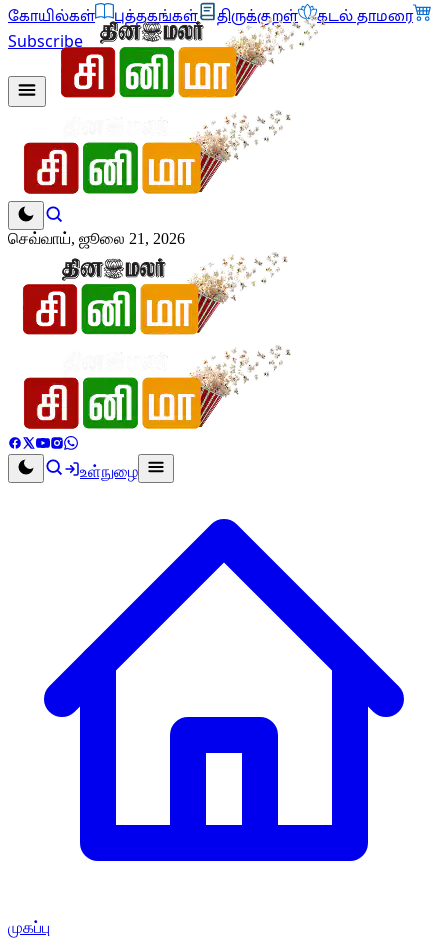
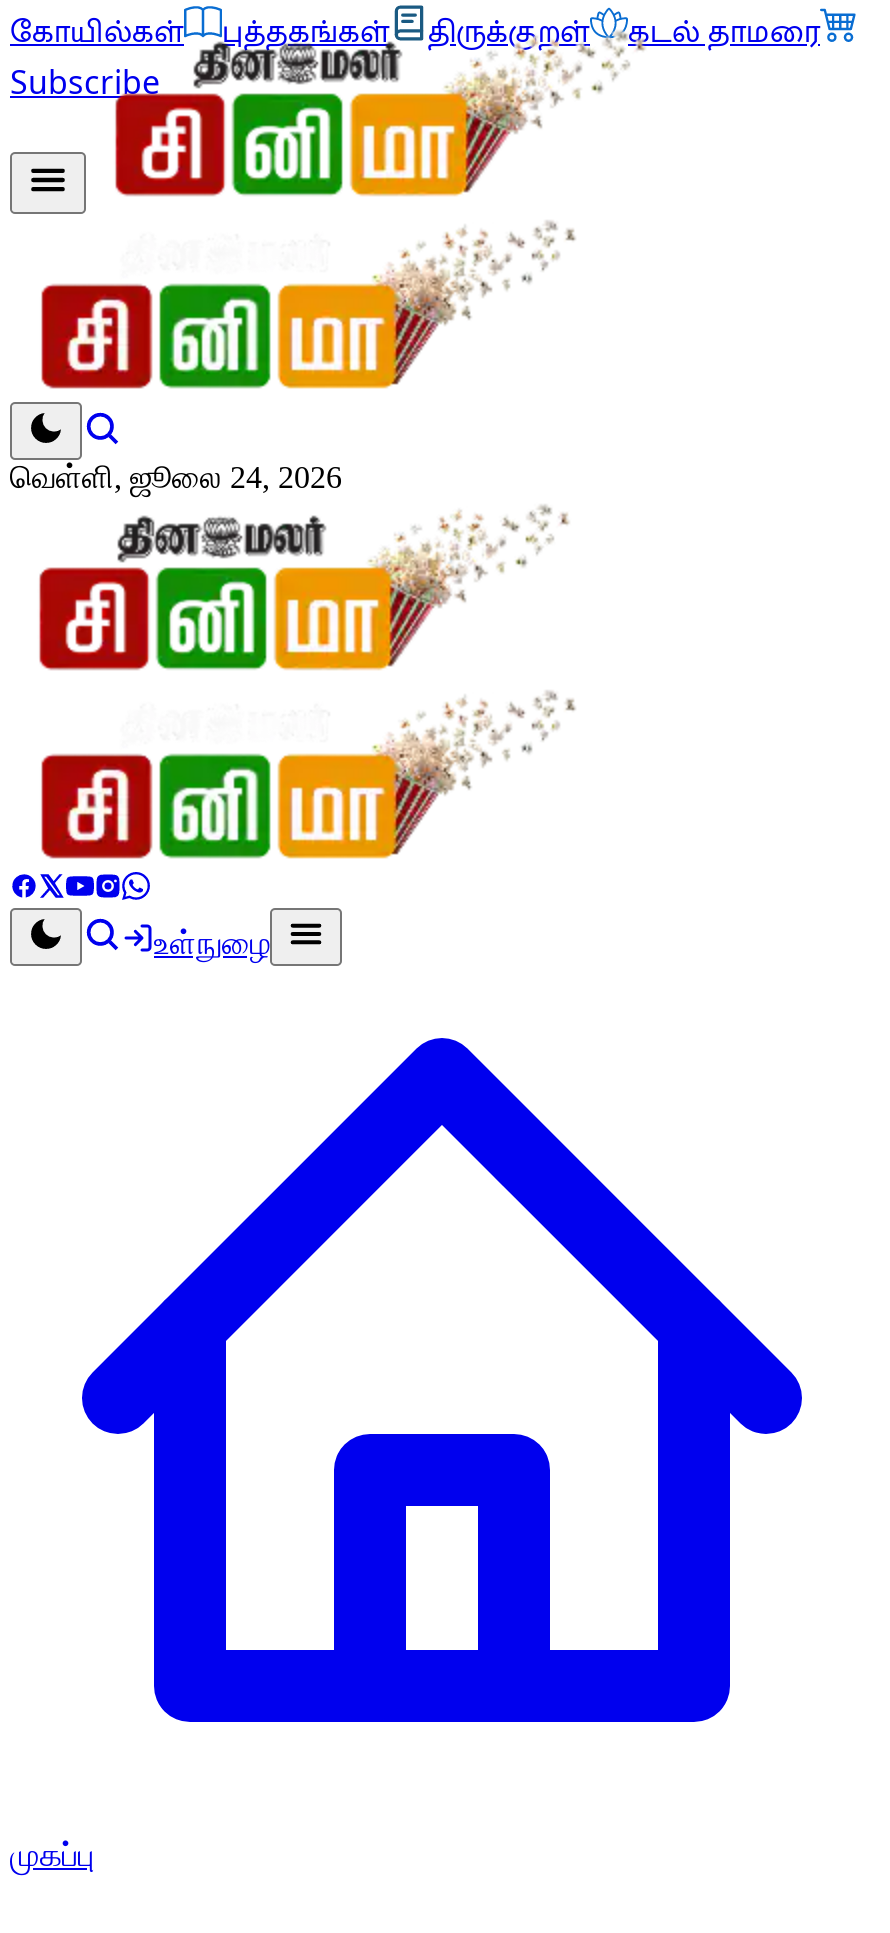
[8,230,185,247] செவ்வாய், ஜூலை 21, 2026 -> [10,460,342,494] வெள்ளி, ஜூலை 24, 2026

